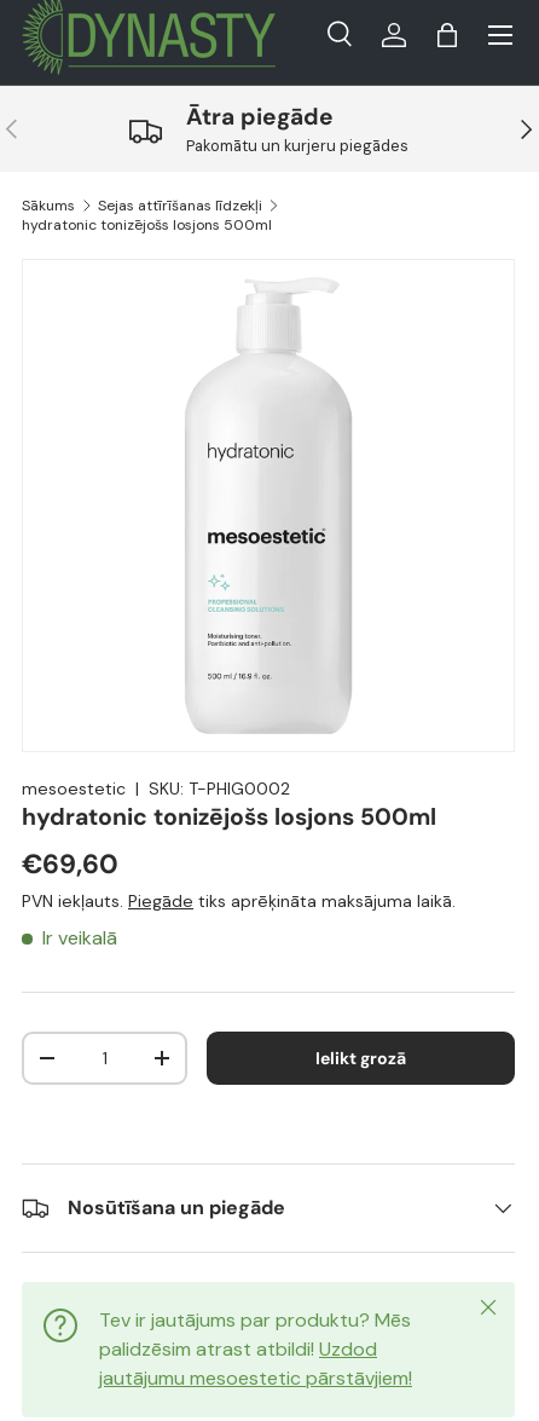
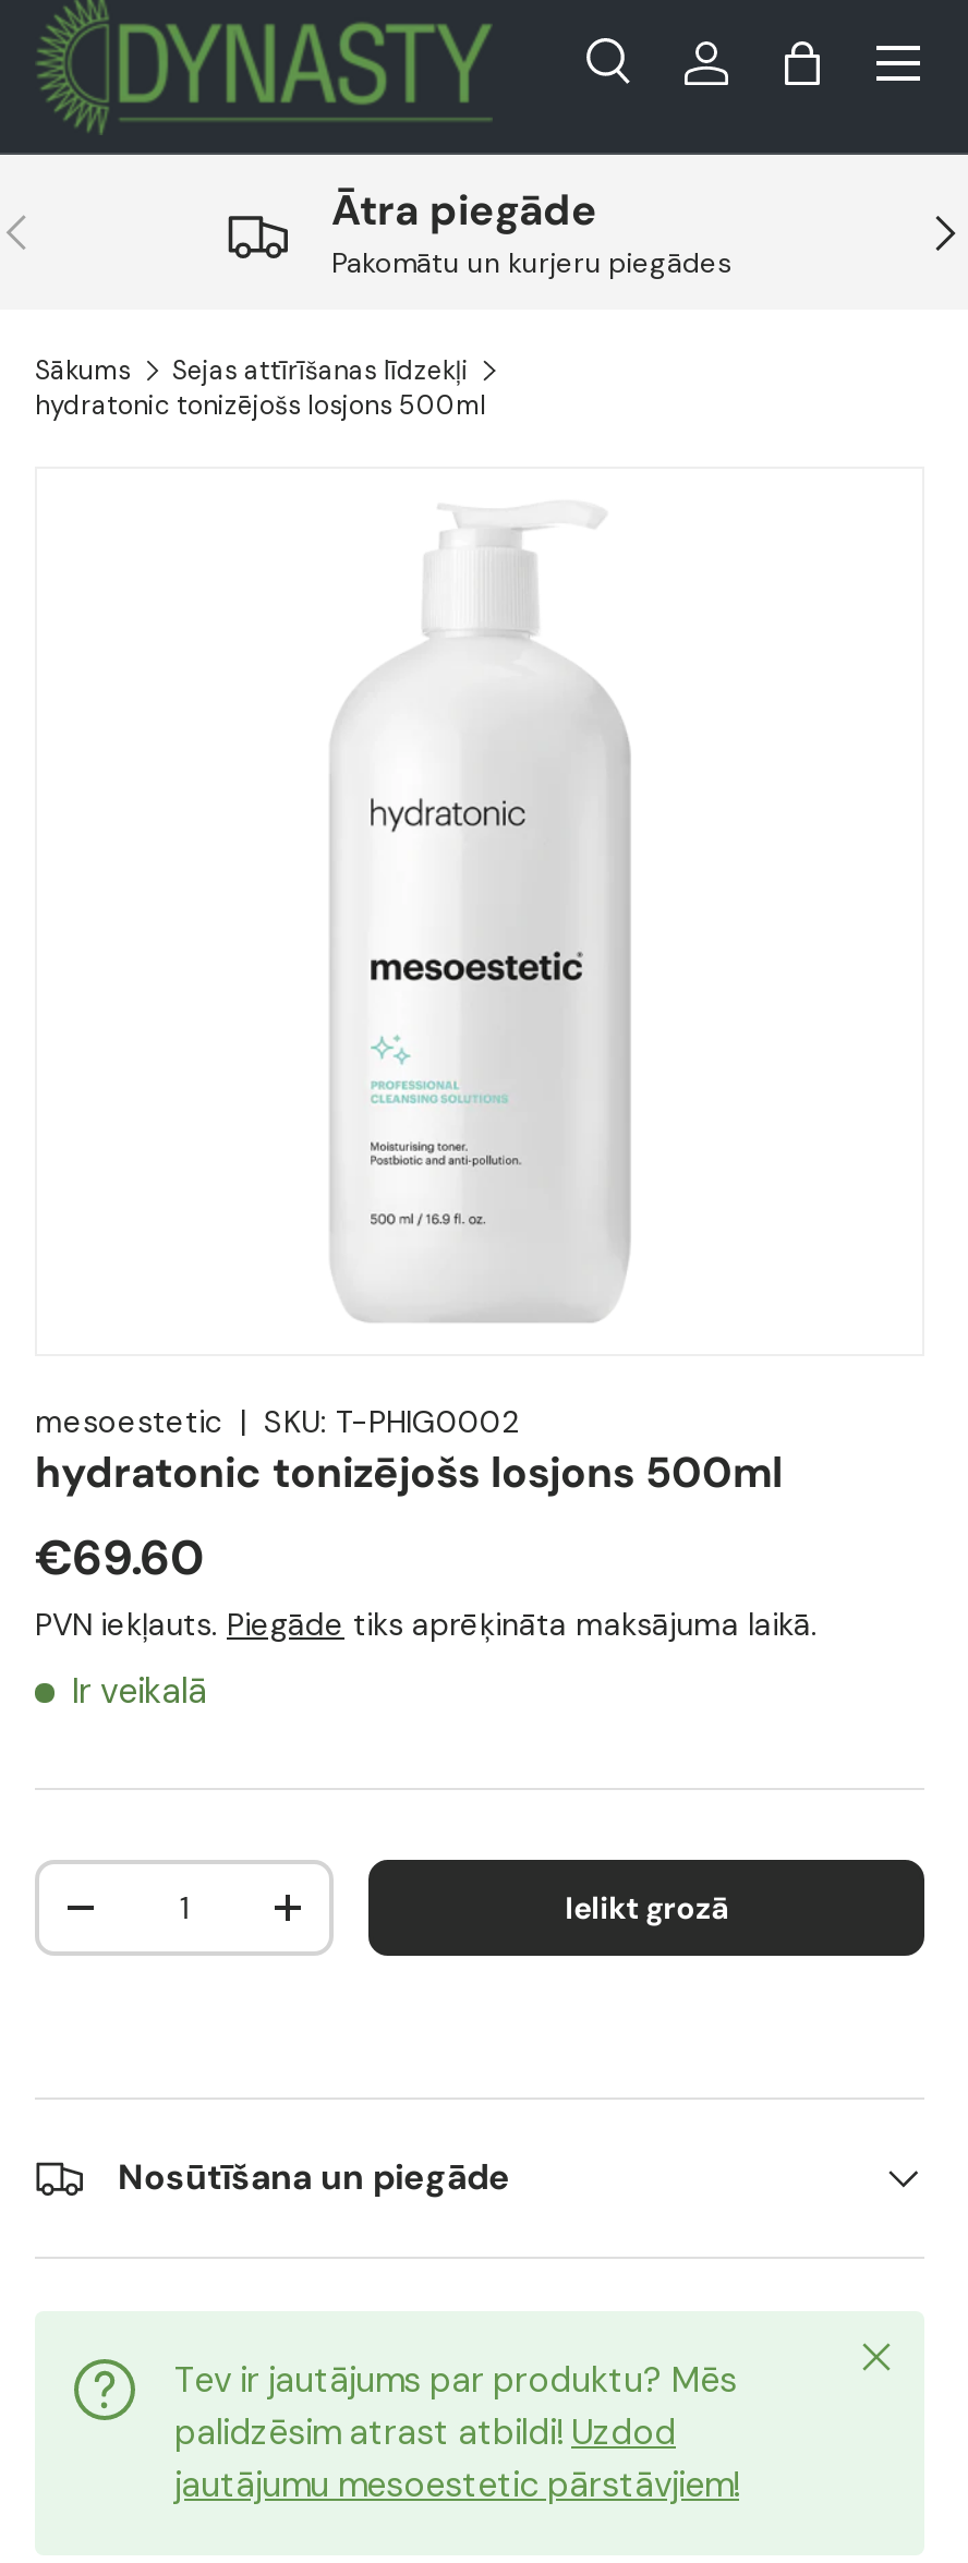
[22,846,118,881] €69,60 -> [35,1526,205,1589] €69.60

